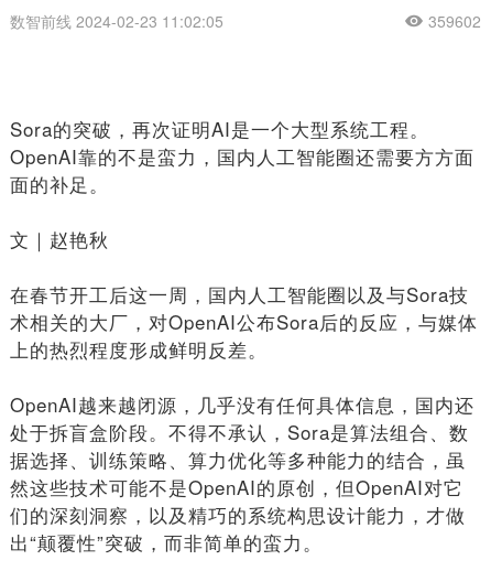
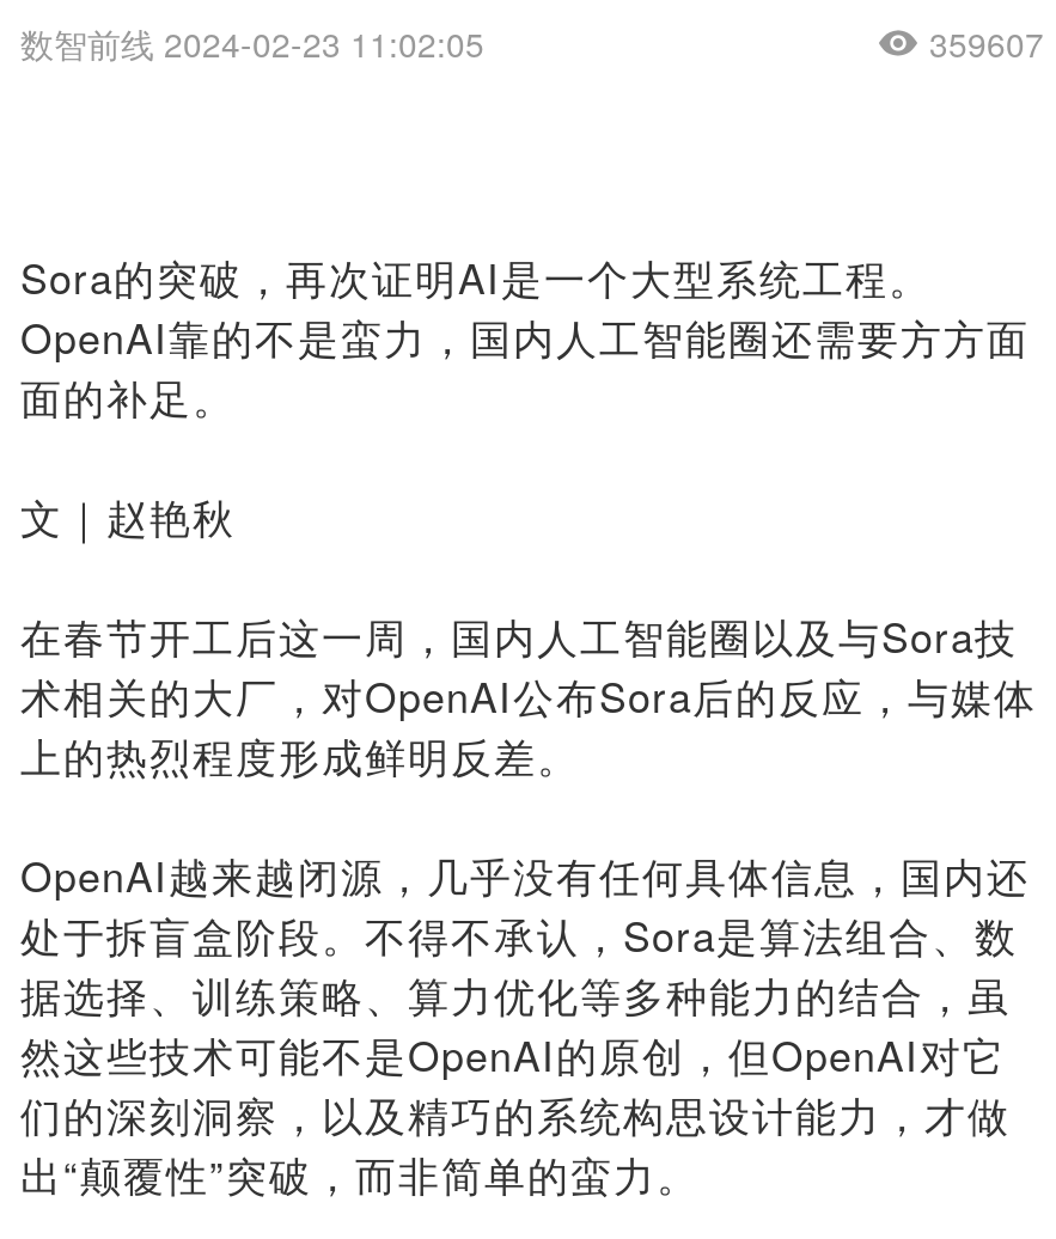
[428,10,481,32] 359602 -> [929,19,1044,67] 359607

